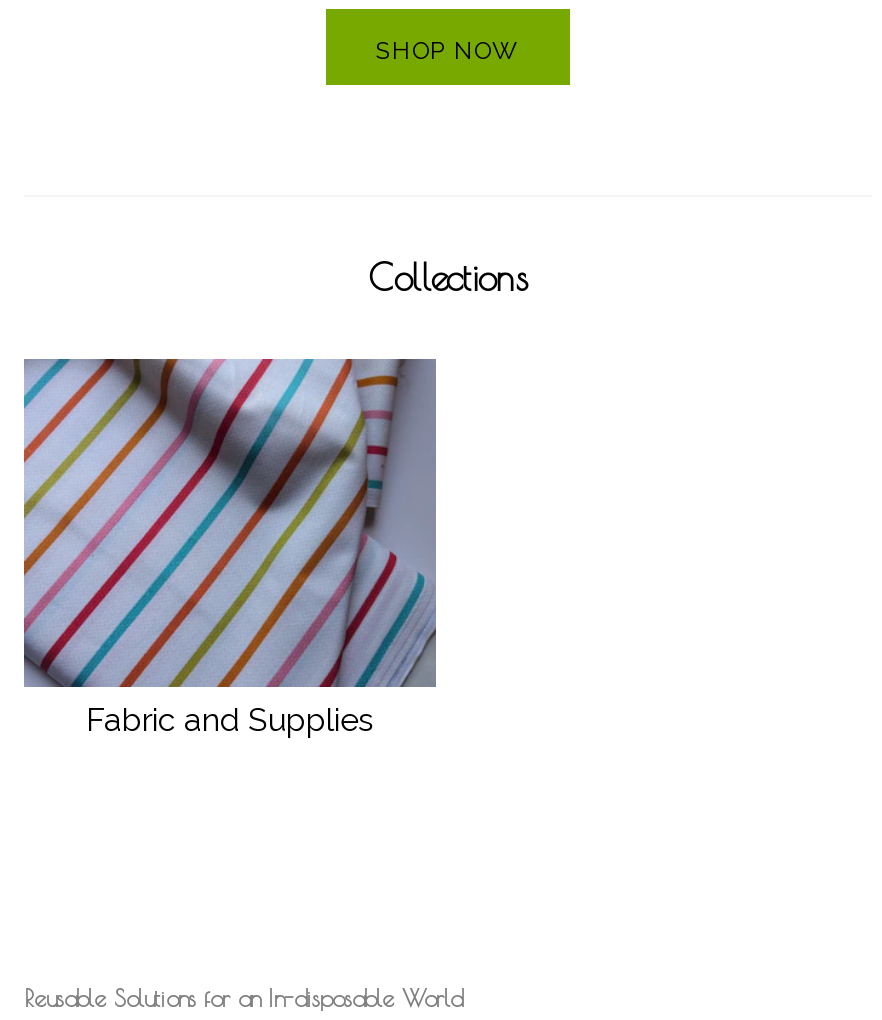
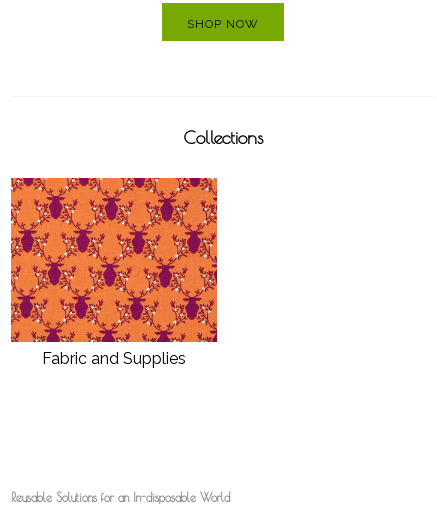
[22,357,438,689] [image] -> [10,177,218,343] [image]

